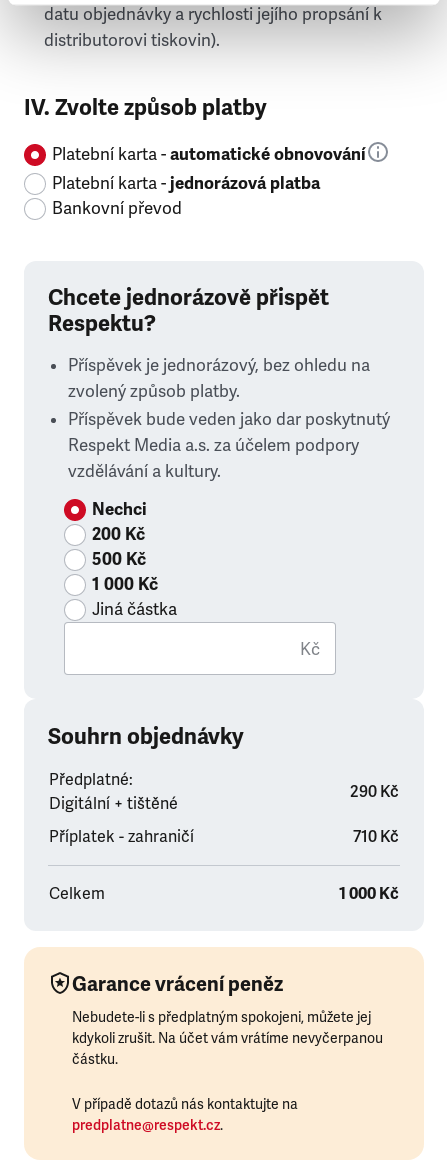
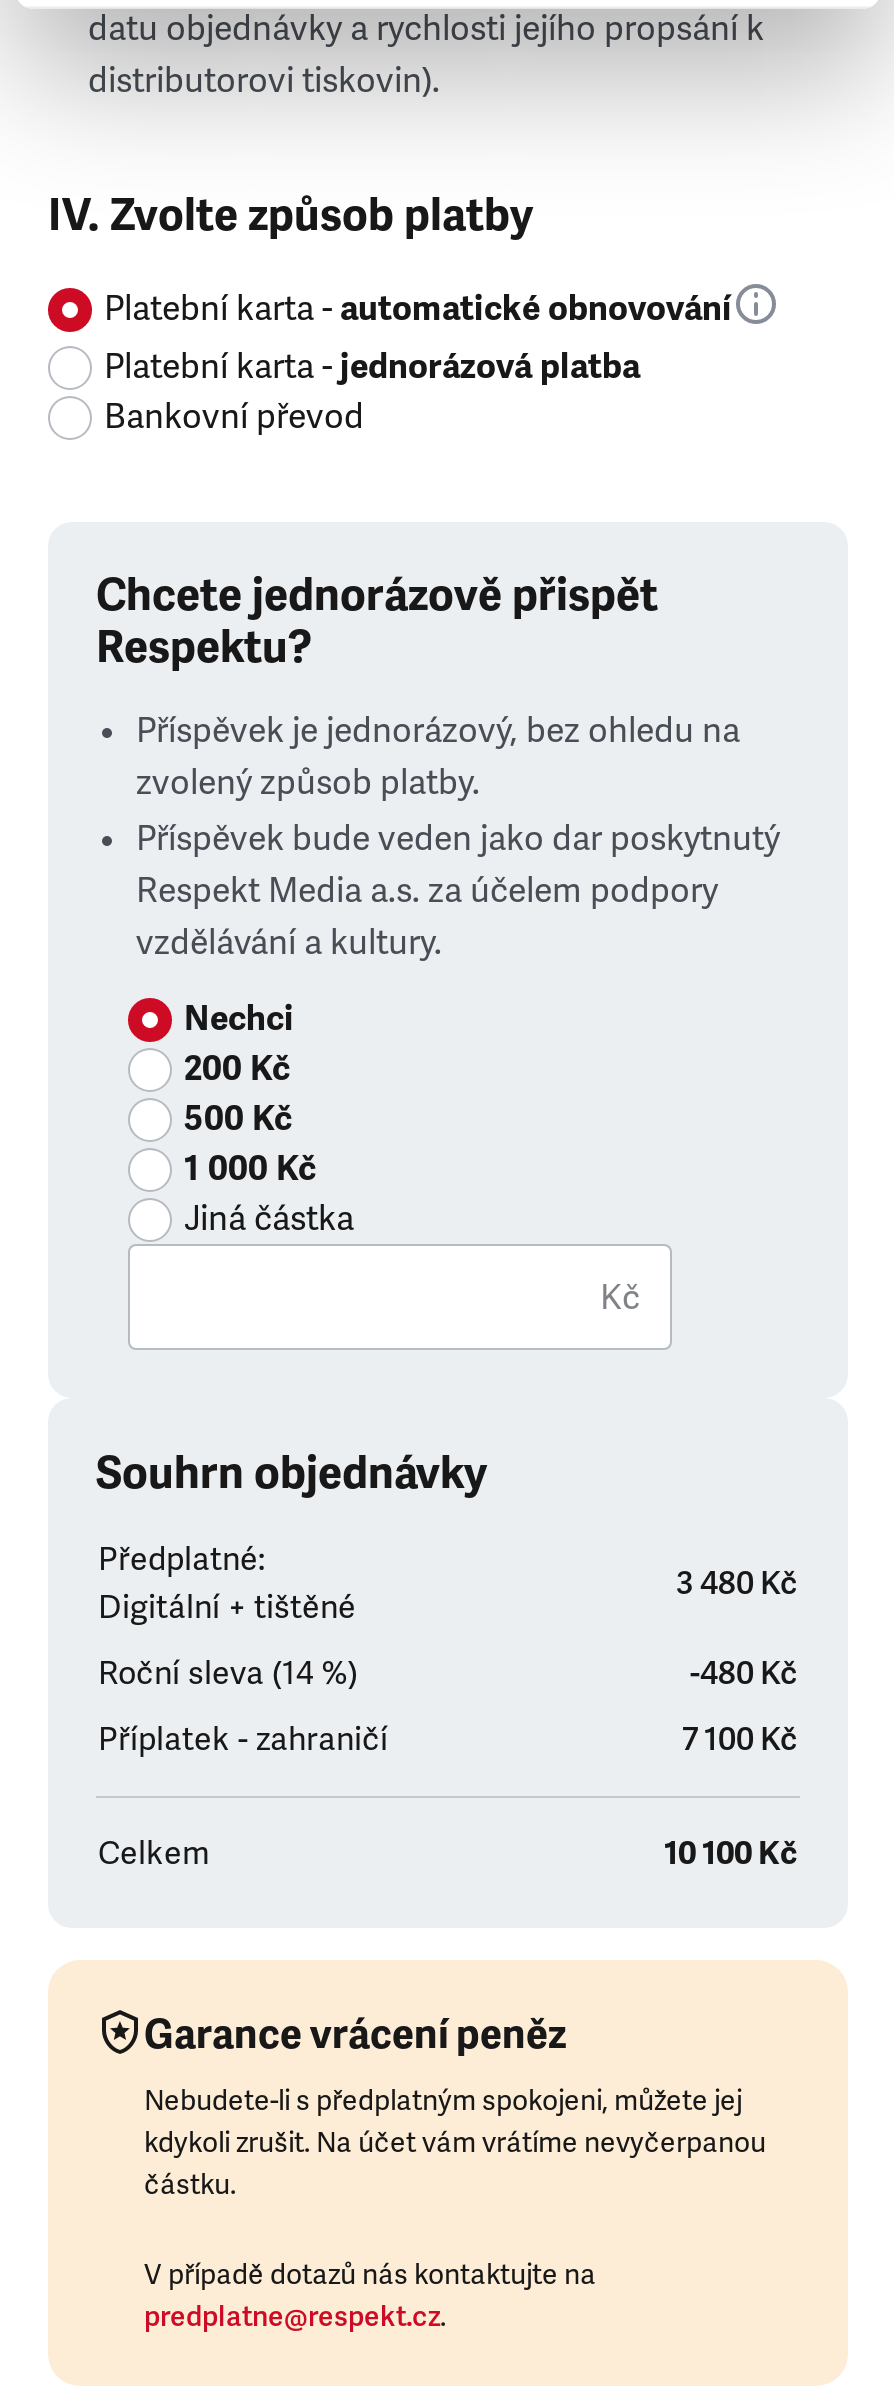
[350,782,399,802] 290 Kč -> [98,1564,798,1694] 3 480 Kč | Roční sleva (14 %) | -480 Kč
[353,827,399,847] 710 Kč -> [682,1720,798,1760] 7 100 Kč
[339,884,399,904] 1 000 Kč -> [664,1834,798,1874] 10 100 Kč

